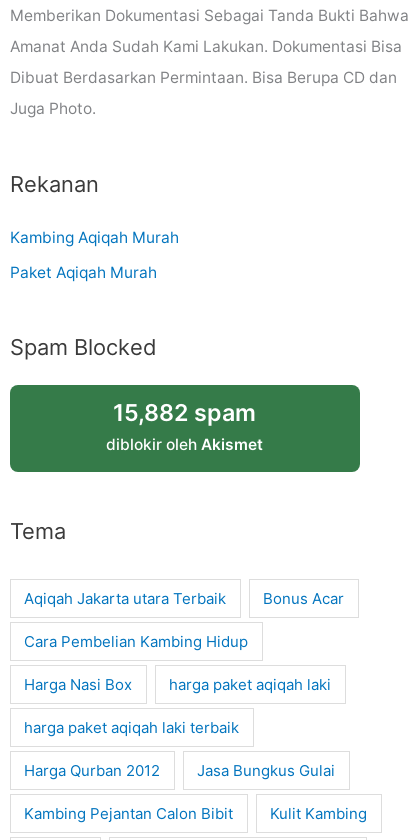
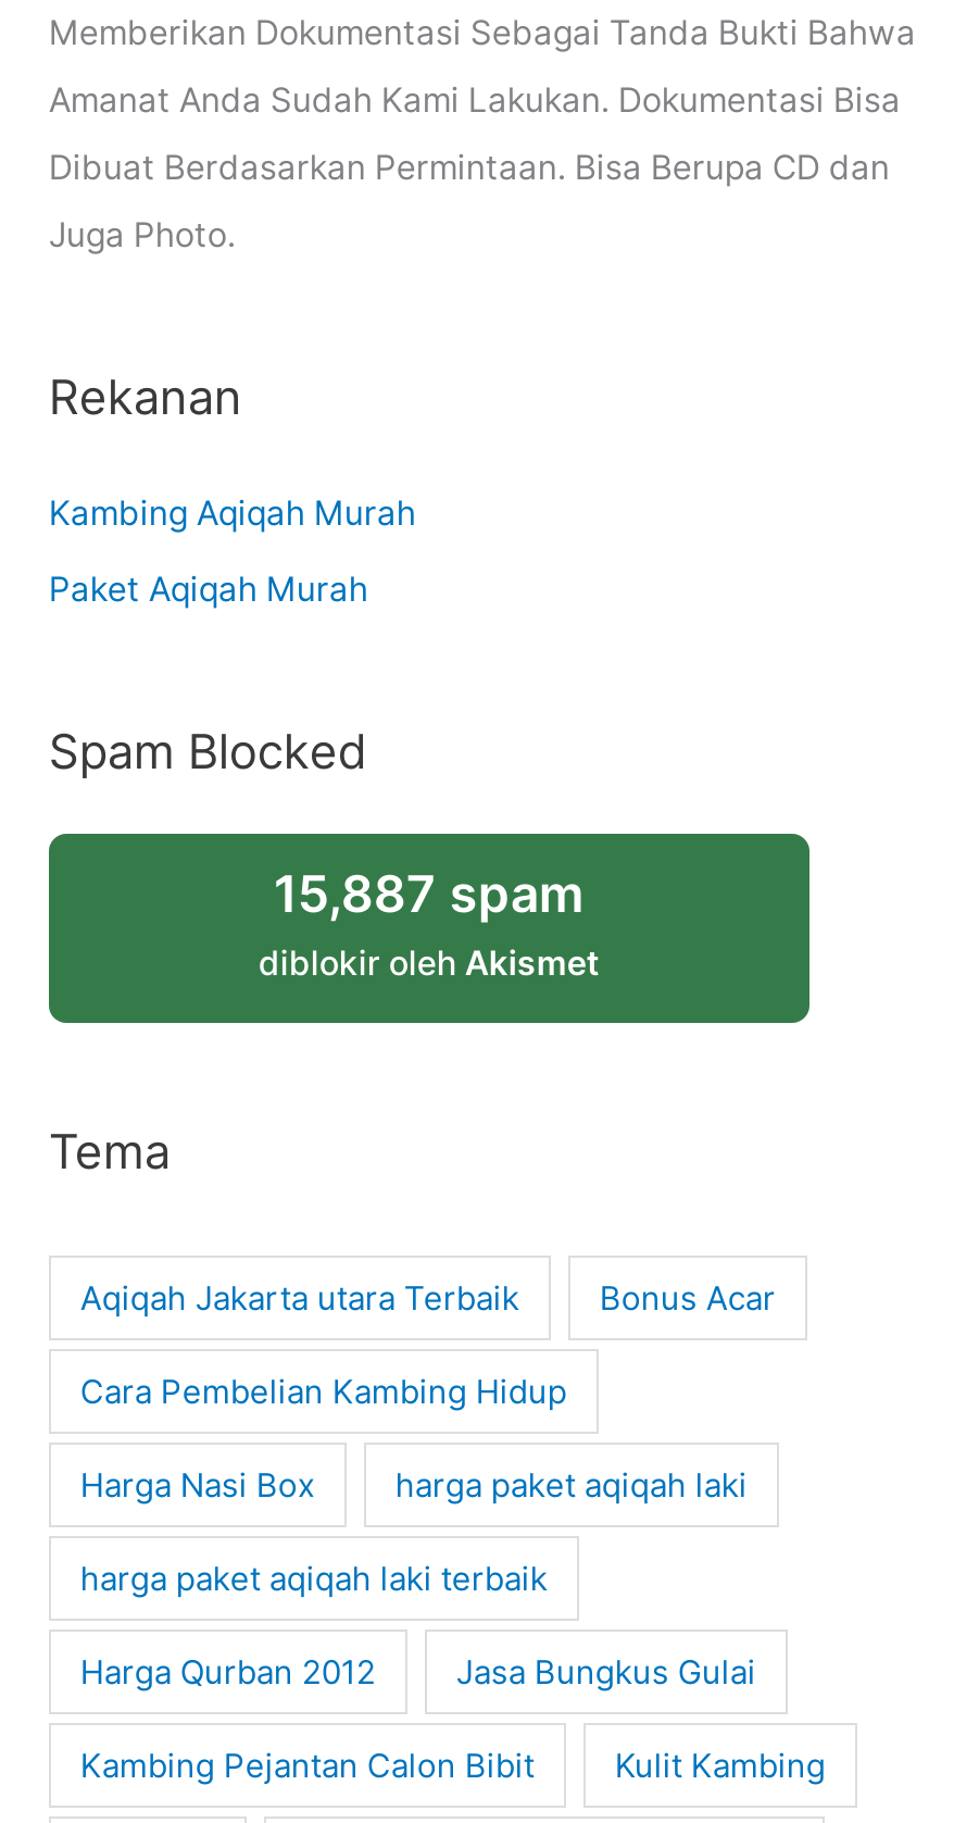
[113,398,256,427] 15,882 spam -> [274,862,584,925] 15,887 spam

